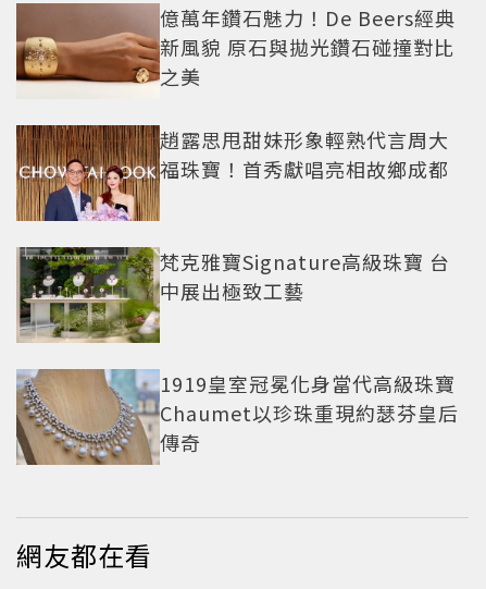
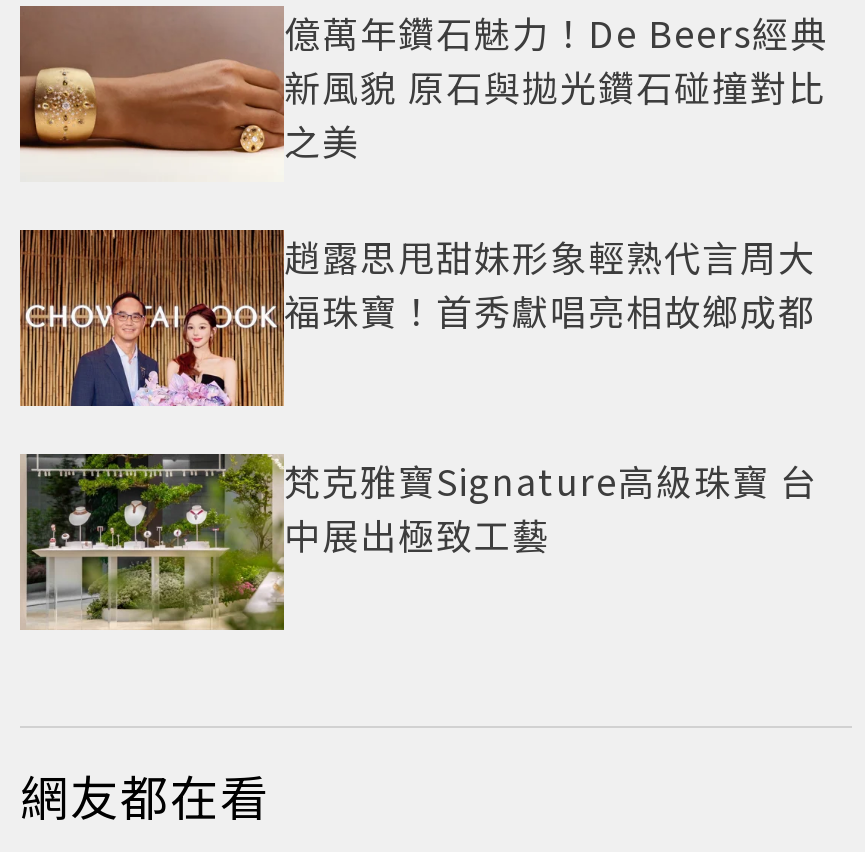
[16,369,459,466] [image] | 1919皇室冠冕化身當代高級珠寶 | Chaumet以珍珠重現約瑟芬皇后 | 傳奇 -> none

